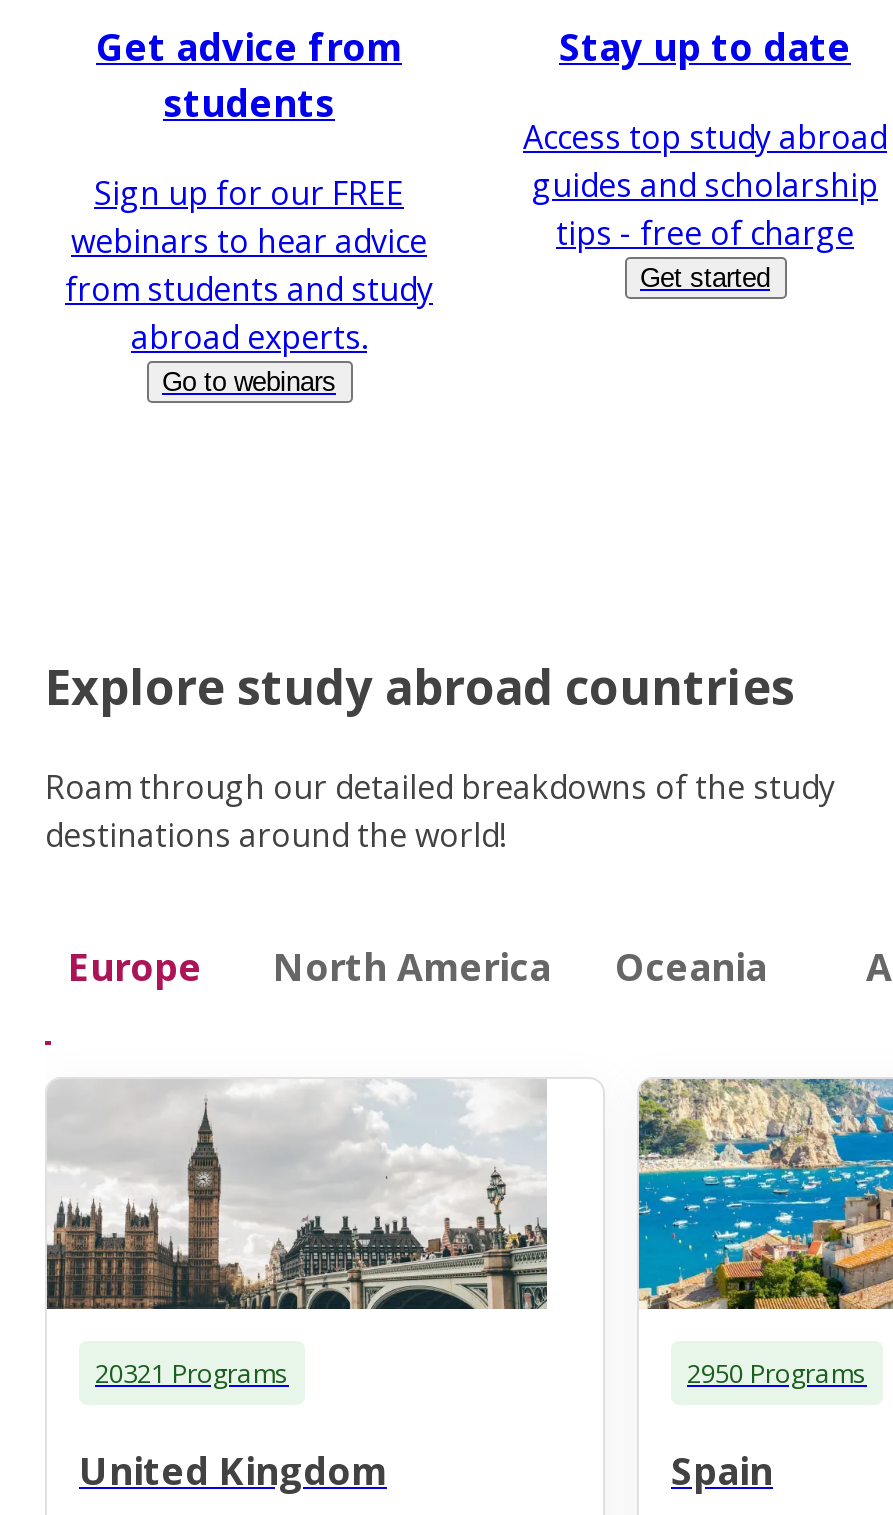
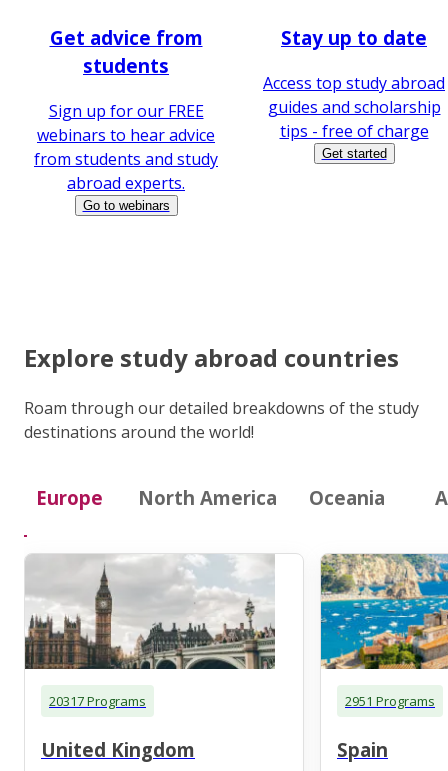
[95,1354,289,1390] 20321 Programs -> [49,692,146,710] 20317 Programs
[687,1354,867,1390] 2950 Programs -> [345,692,435,710] 2951 Programs

